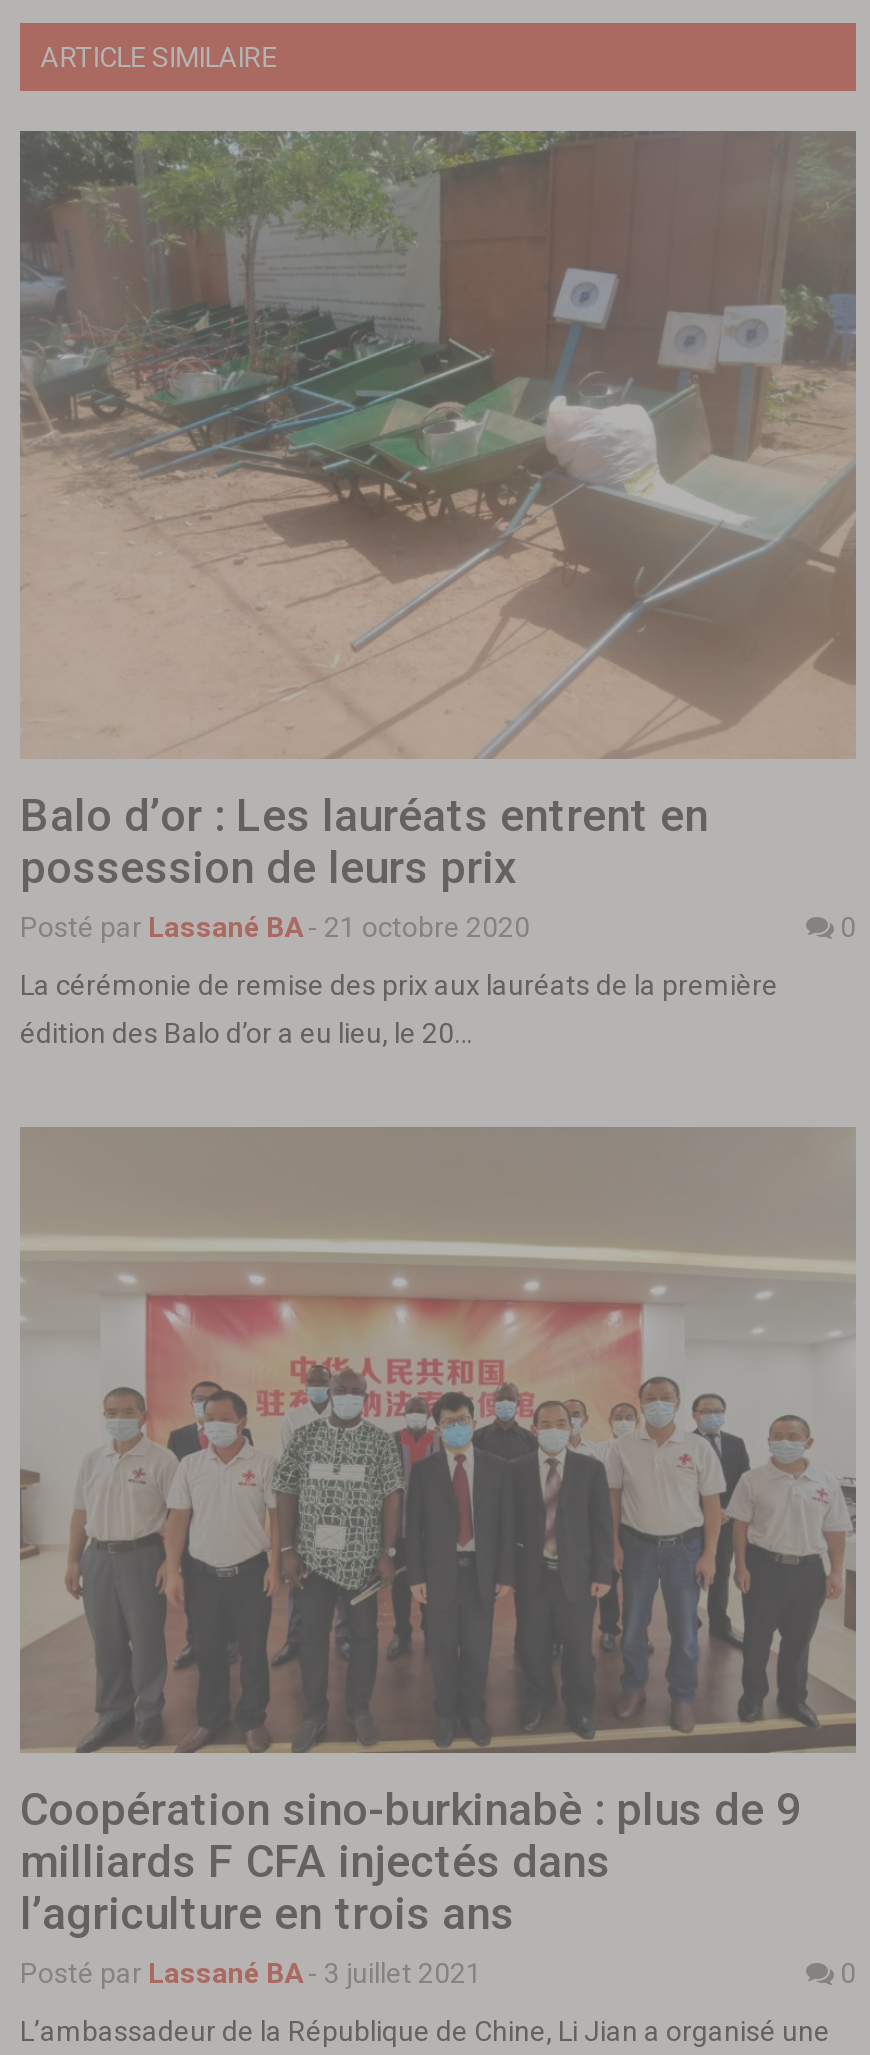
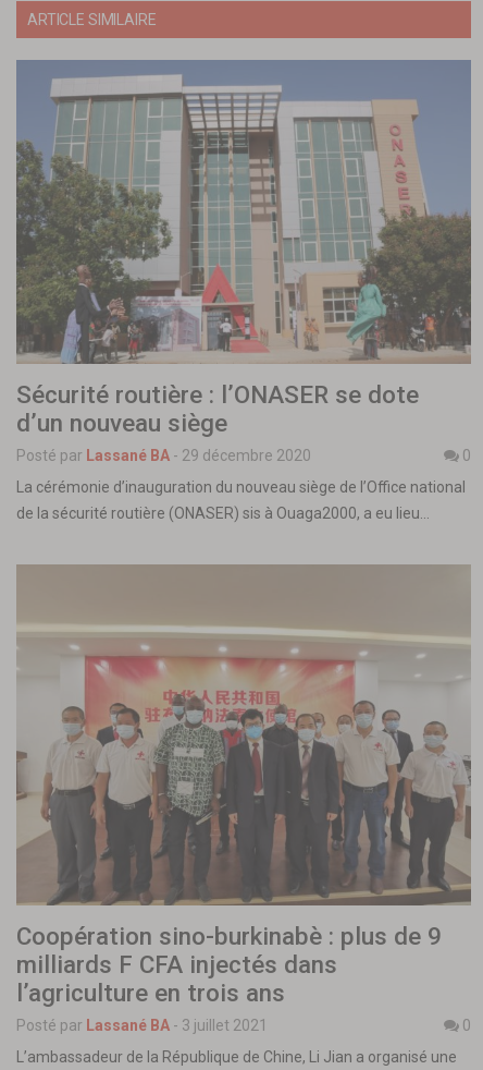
[18,130,858,942] [image] | Balo d’or : Les lauréats entrent en | possession de leurs prix | Posté par Lassané BA - 21 octobre 2020 -> [15,60,472,464] [image] | Sécurité routière : l’ONASER se dote | d’un nouveau siège | Posté par Lassané BA - 29 décembre 2020
[20,968,778,1000] La cérémonie de remise des prix aux lauréats de la première -> [16,478,466,495] La cérémonie d’inauguration du nouveau siège de l’Office national
[20,1016,472,1048] édition des Balo d’or a eu lieu, le 20… -> [16,504,430,521] de la sécurité routière (ONASER) sis à Ouaga2000, a eu lieu…

